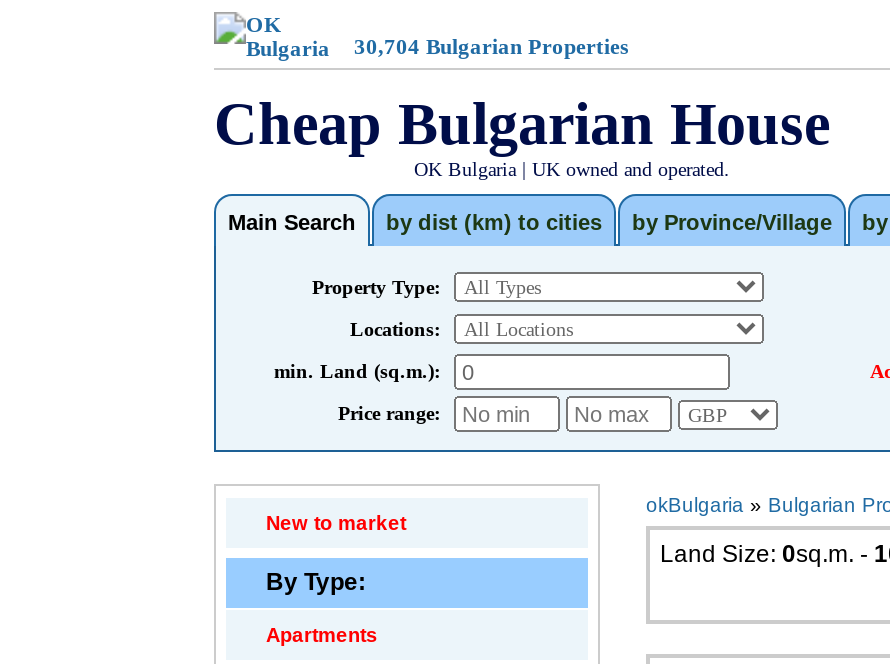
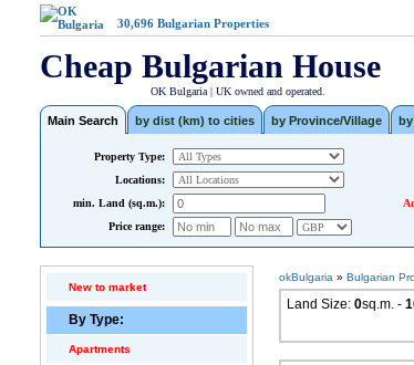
[354,34,628,58] 30,704 Bulgarian Properties -> [117,17,269,30] 30,696 Bulgarian Properties

